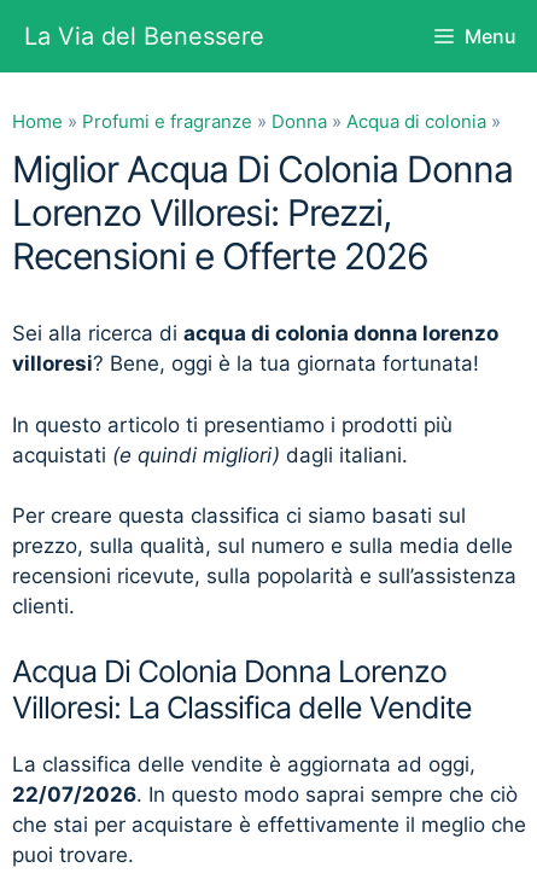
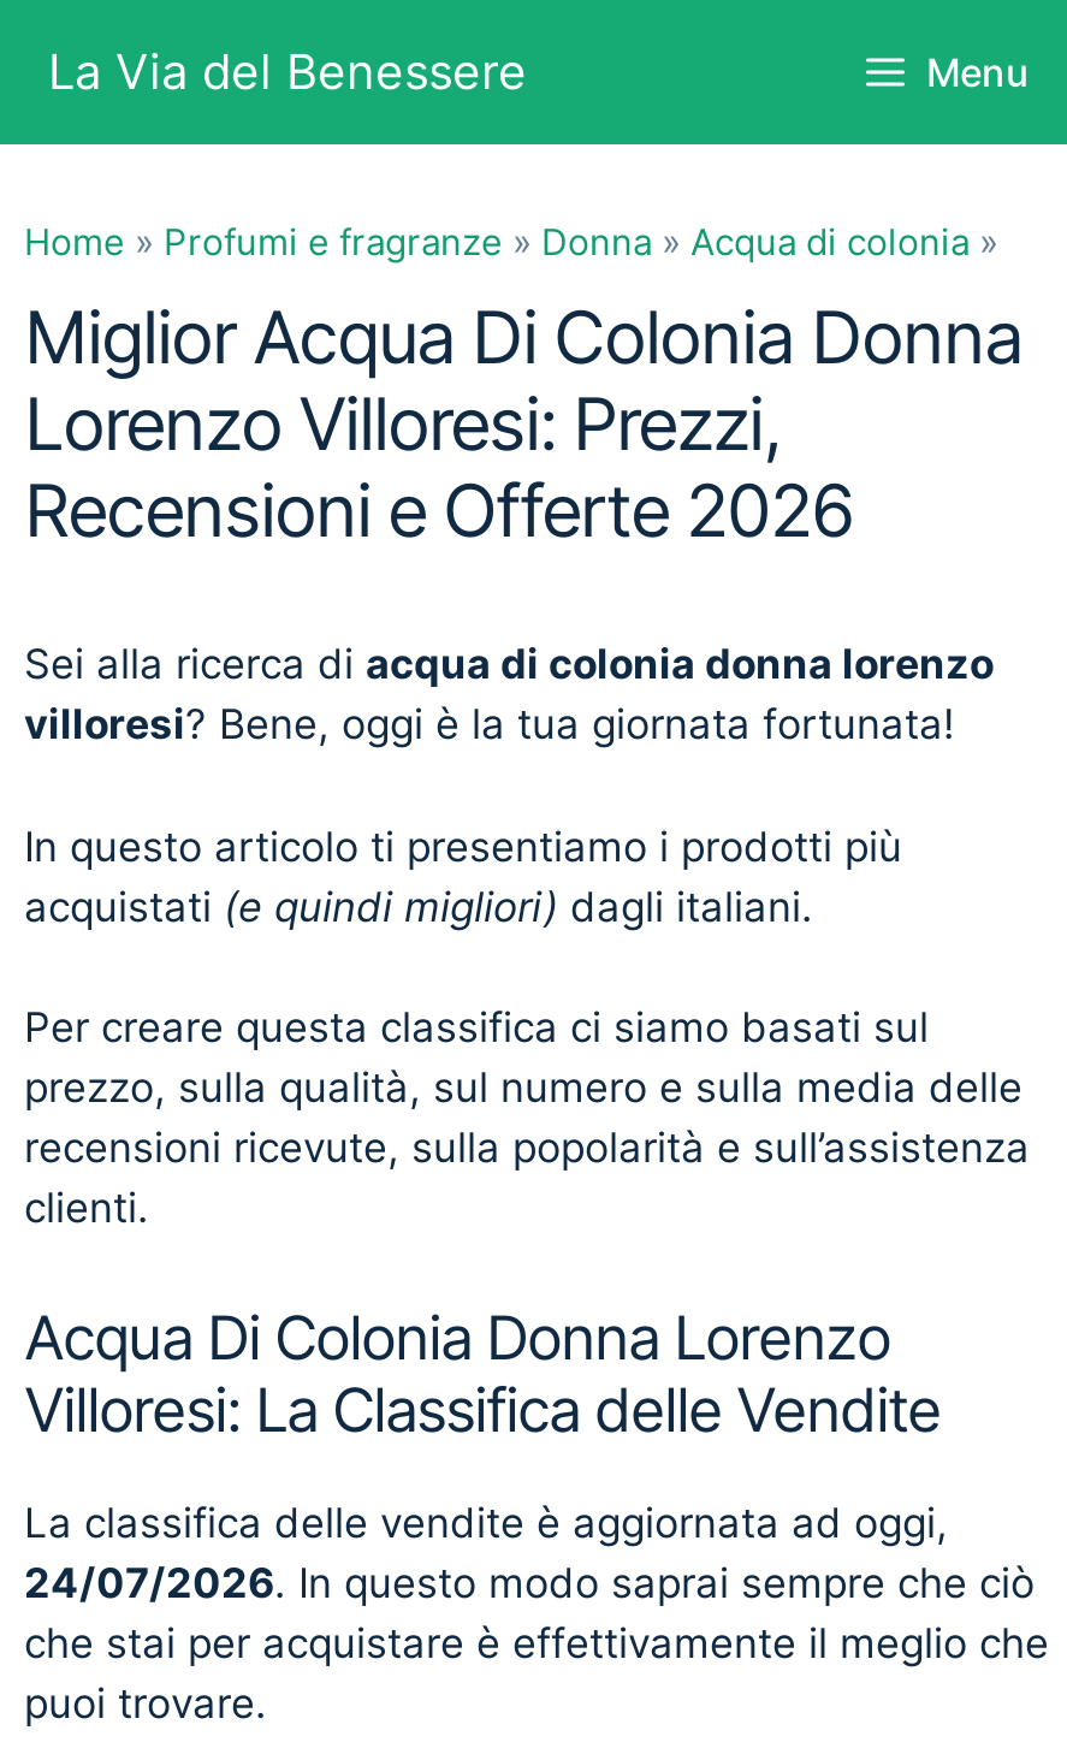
[12,782,518,806] 22/07/2026. In questo modo saprai sempre che ciò -> [24,1558,1035,1606] 24/07/2026. In questo modo saprai sempre che ciò

